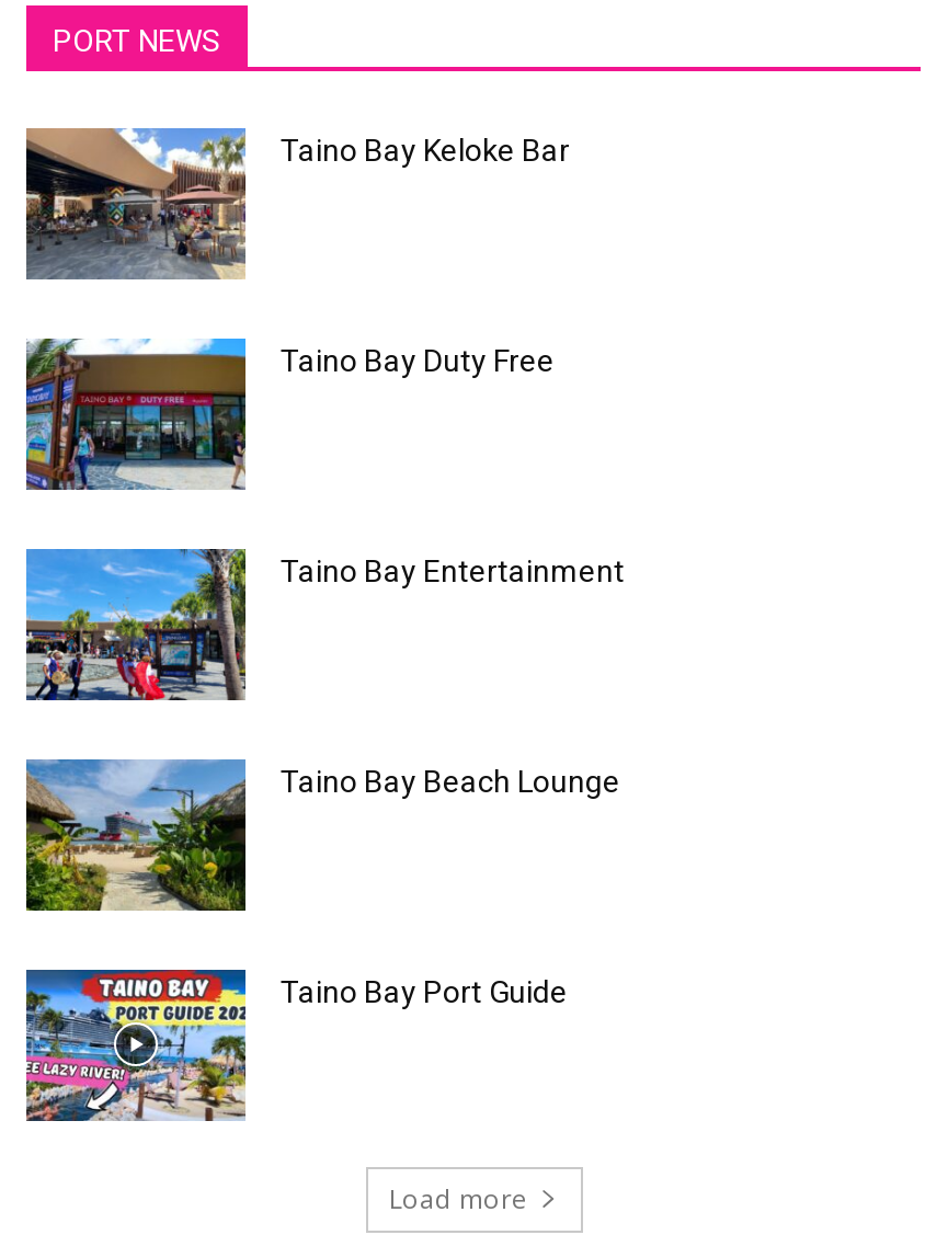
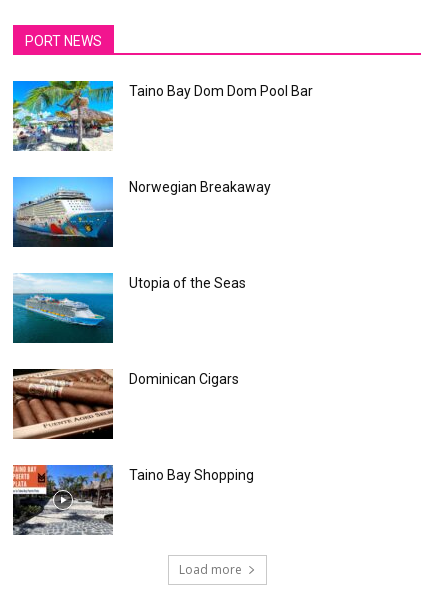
[24,126,570,282] [image] | Taino Bay Keloke Bar -> [12,80,313,152] [image] | Taino Bay Dom Dom Pool Bar
[24,336,555,492] [image] | Taino Bay Duty Free -> [12,176,271,248] [image] | Norwegian Breakaway
[24,547,625,702] [image] | Taino Bay Entertainment -> [13,272,246,344] [image] | Utopia of the Seas
[24,757,620,913] [image] | Taino Bay Beach Lounge -> [12,368,239,440] [image] | Dominican Cigars
[24,968,568,1123] [image] | Taino Bay Port Guide -> [12,464,254,535] [image] | Taino Bay Shopping

